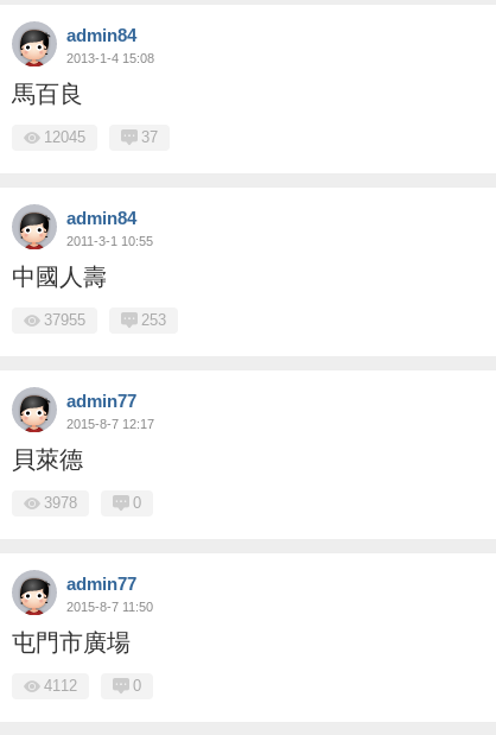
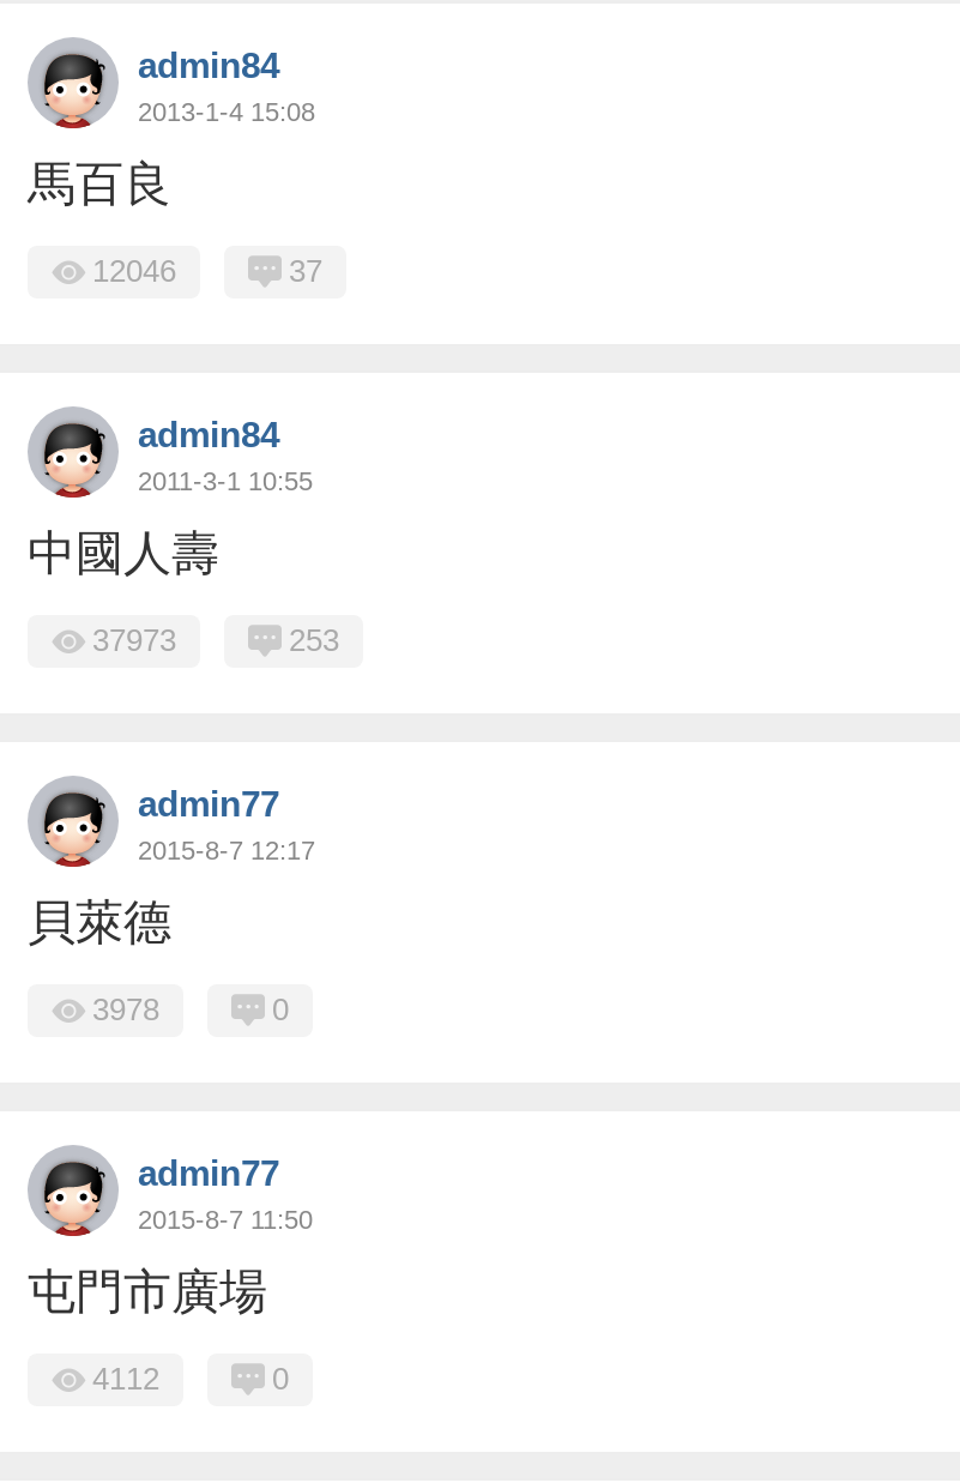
[44,128,85,146] 12045 -> [92,253,176,289] 12046
[44,311,85,329] 37955 -> [92,622,176,658] 37973

